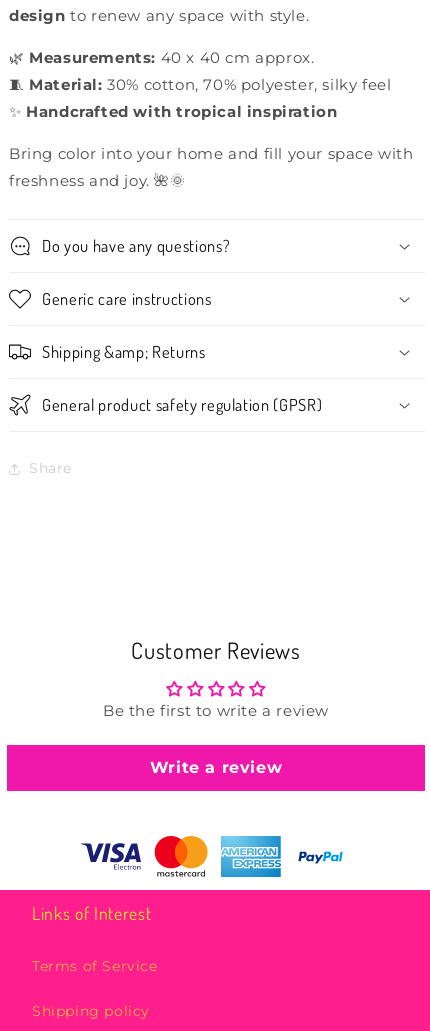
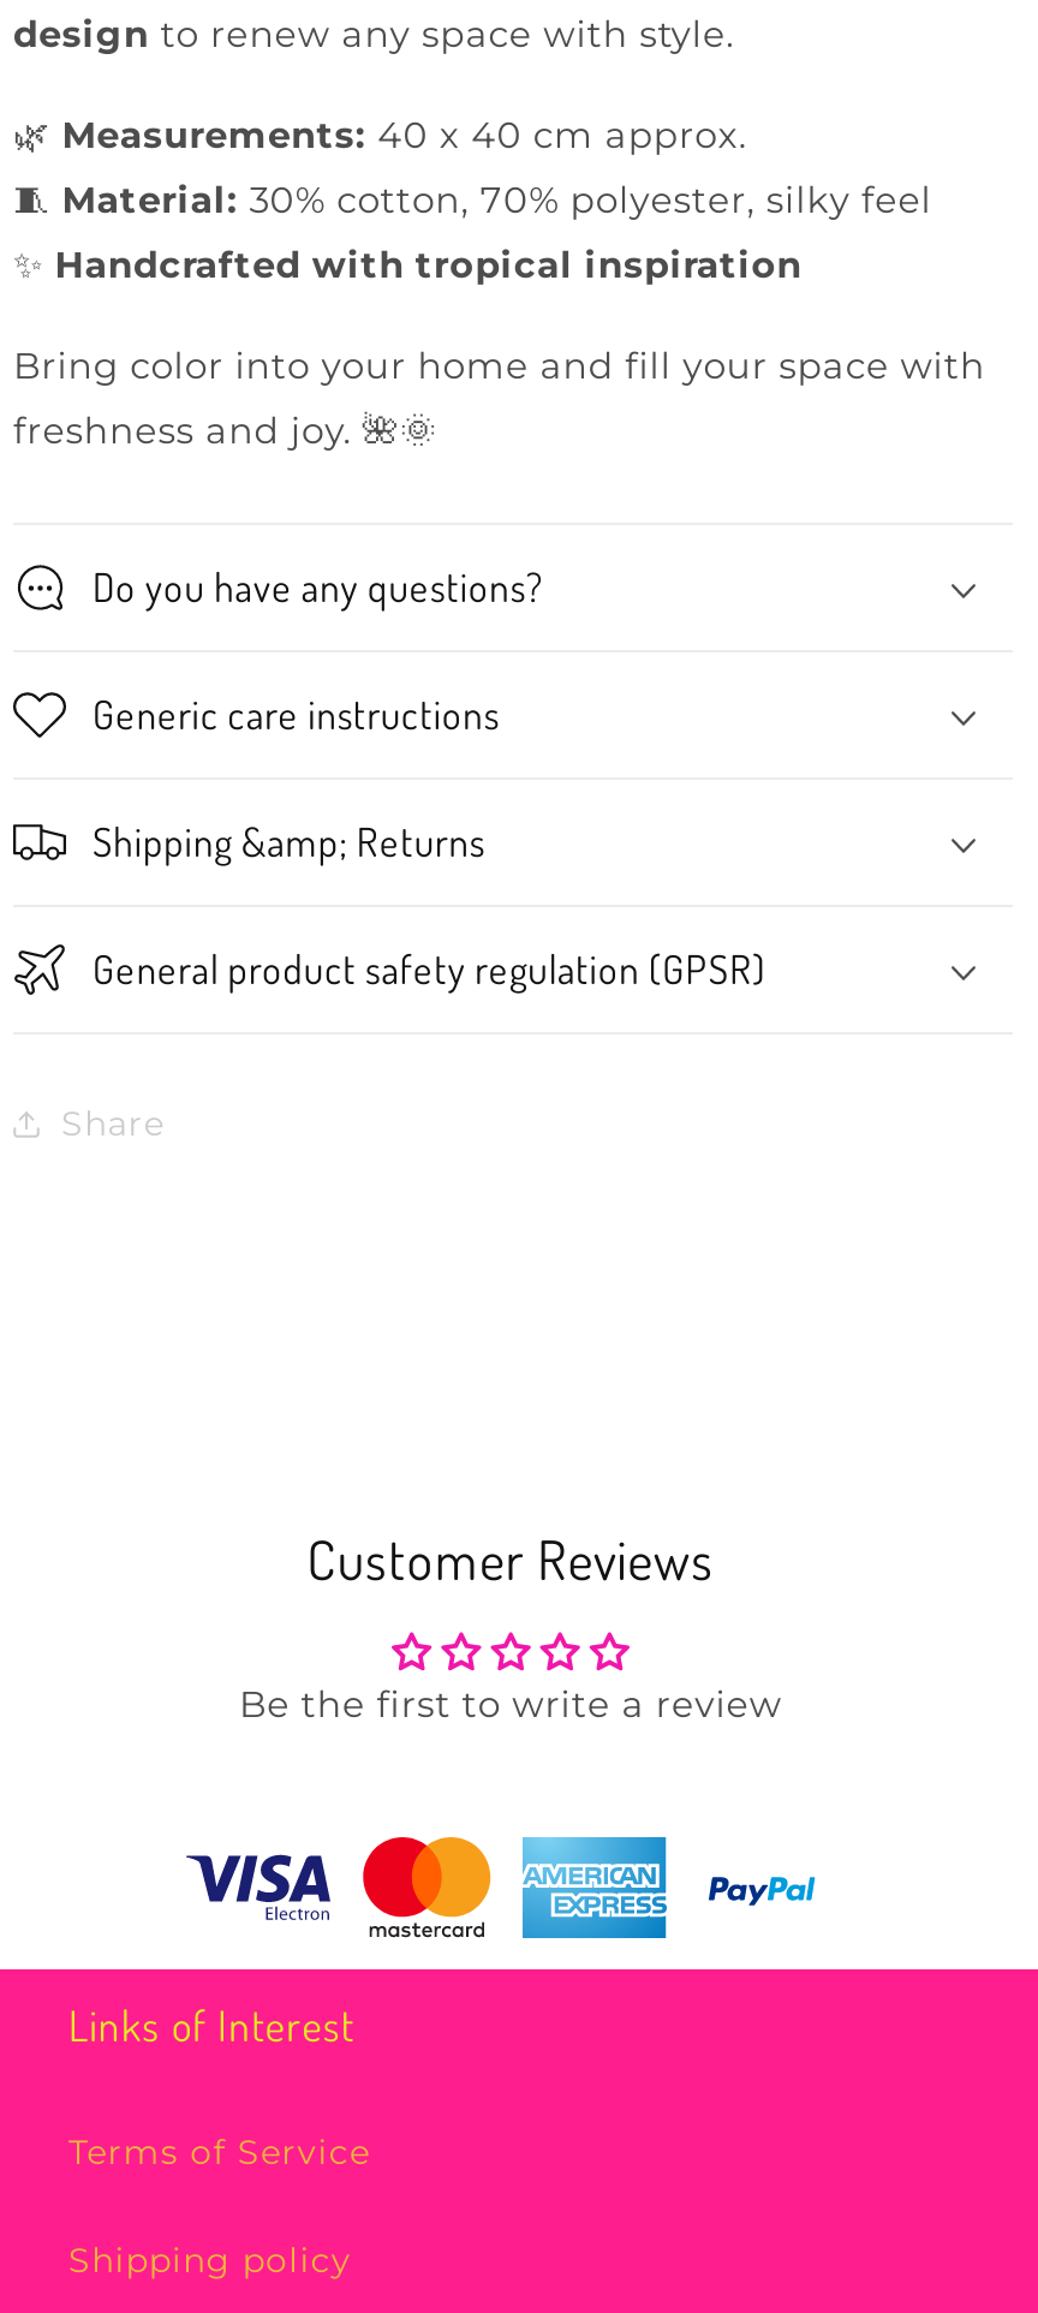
[150,757,282,776] Write a review -> none

